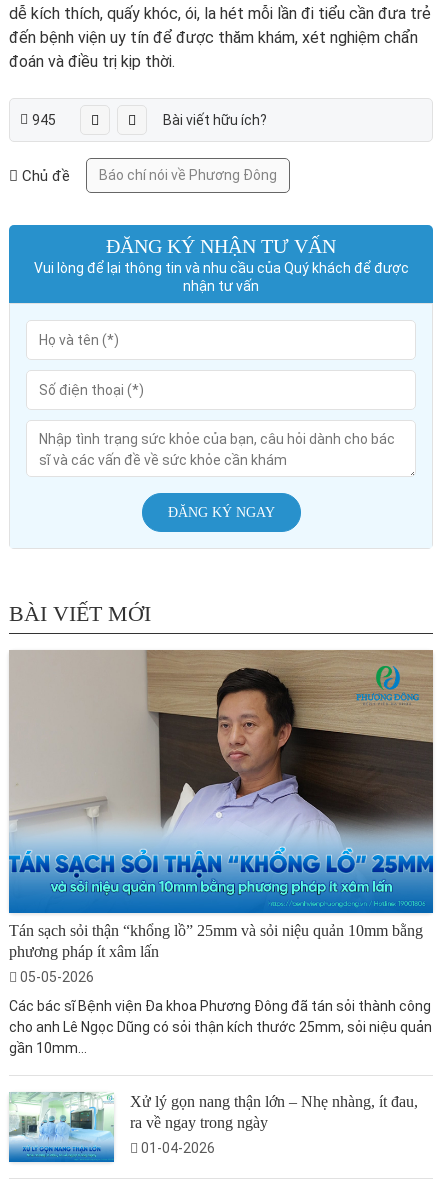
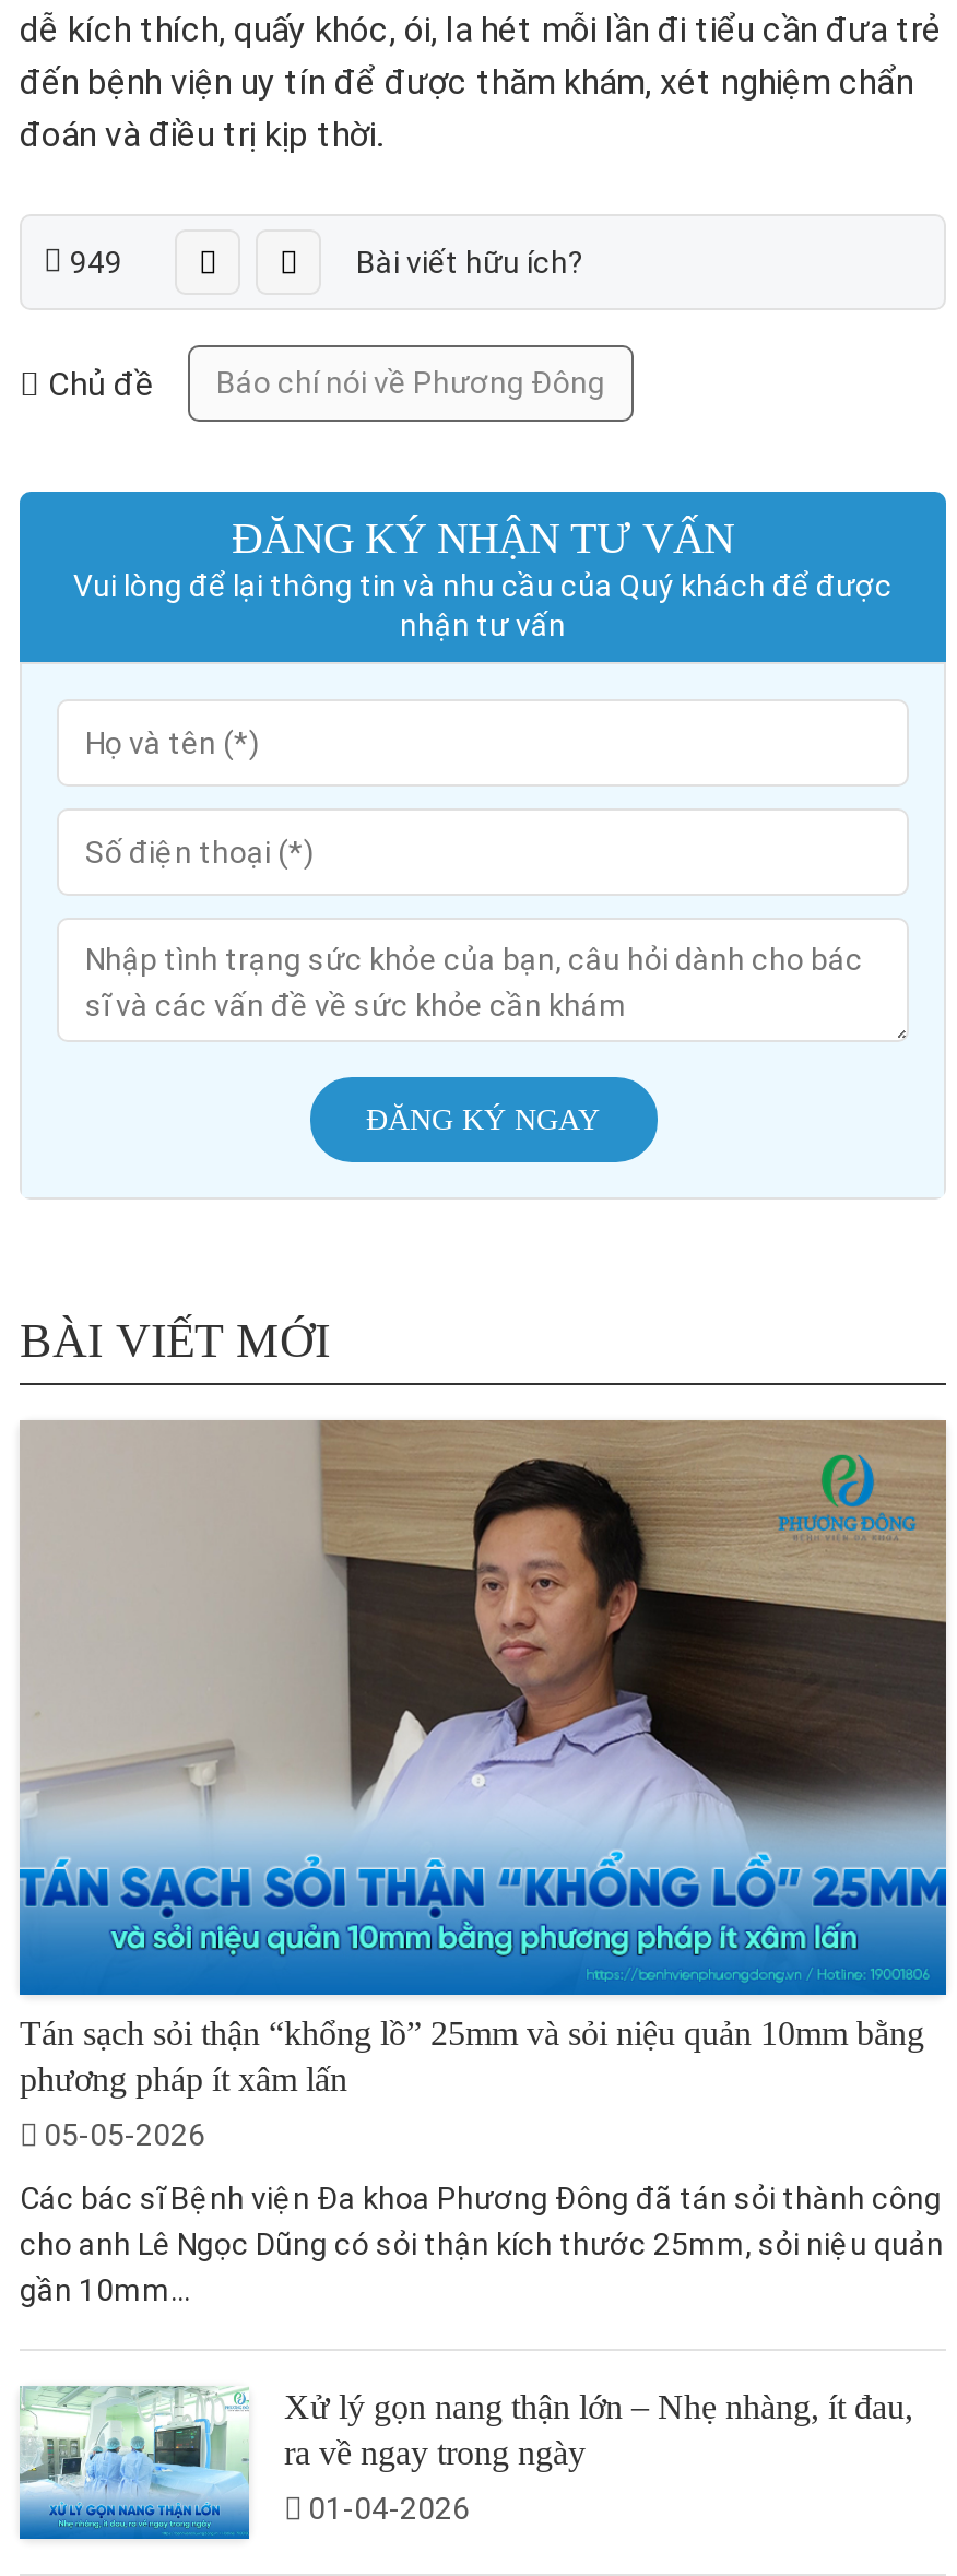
[32,112,56,128] 945 -> [70,244,122,279] 949

